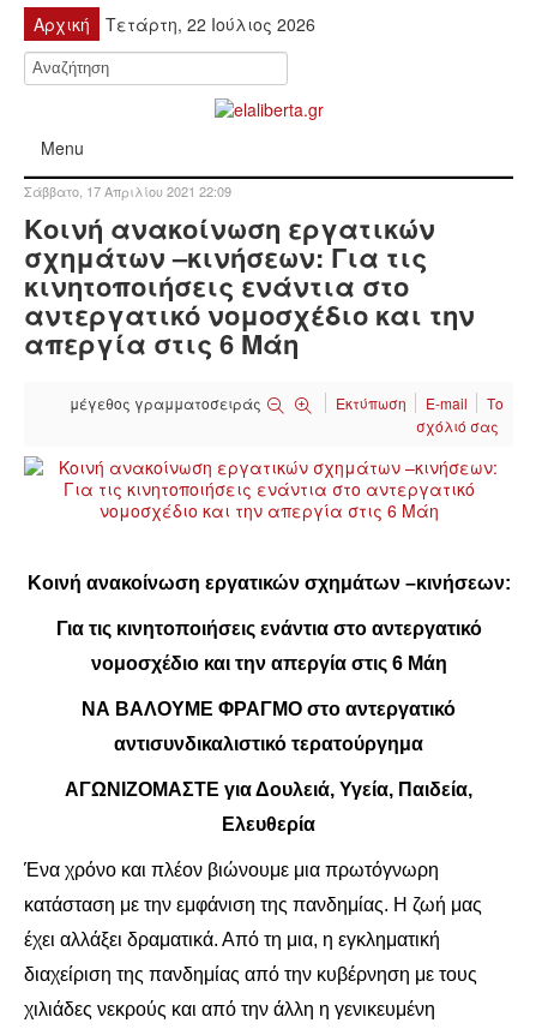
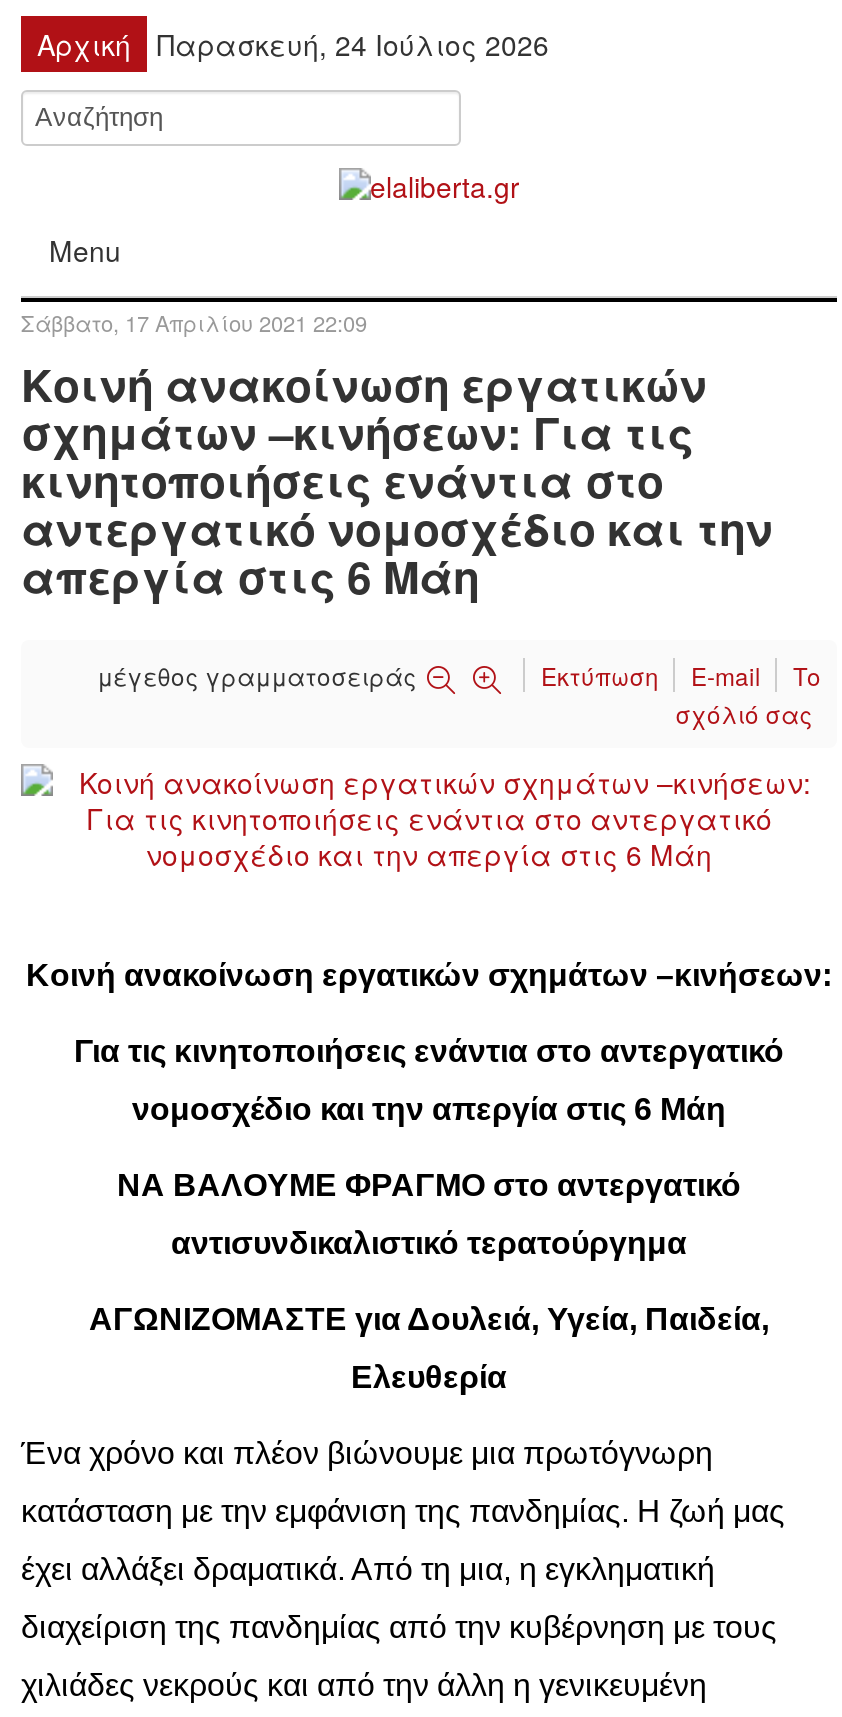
[106,12,315,36] Τετάρτη, 22 Ιούλιος 2026 -> [157,24,549,64] Παρασκευή, 24 Ιούλιος 2026

